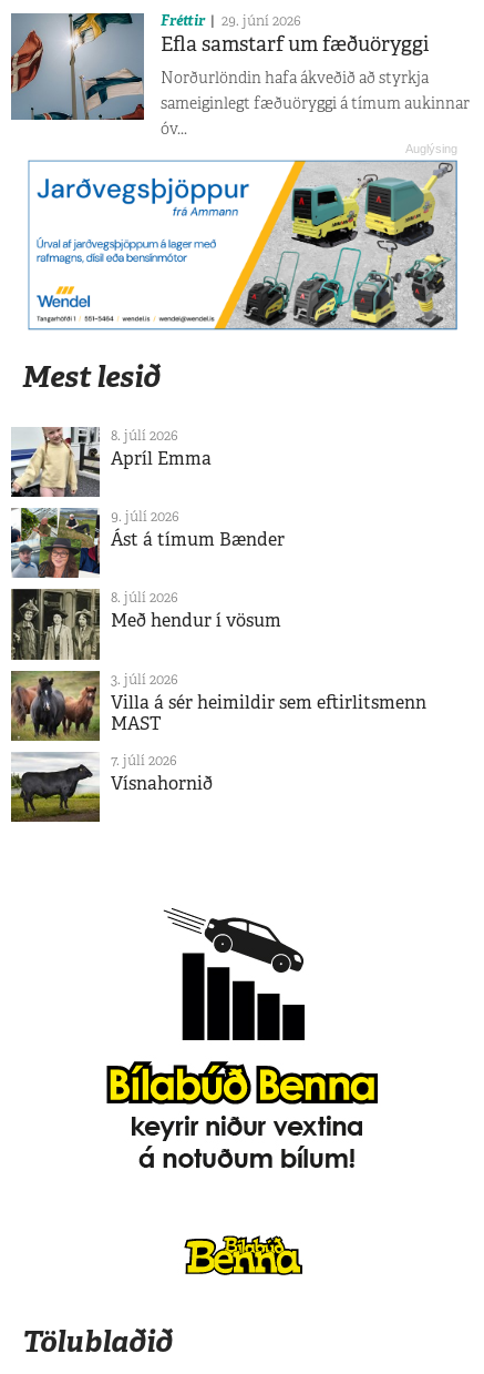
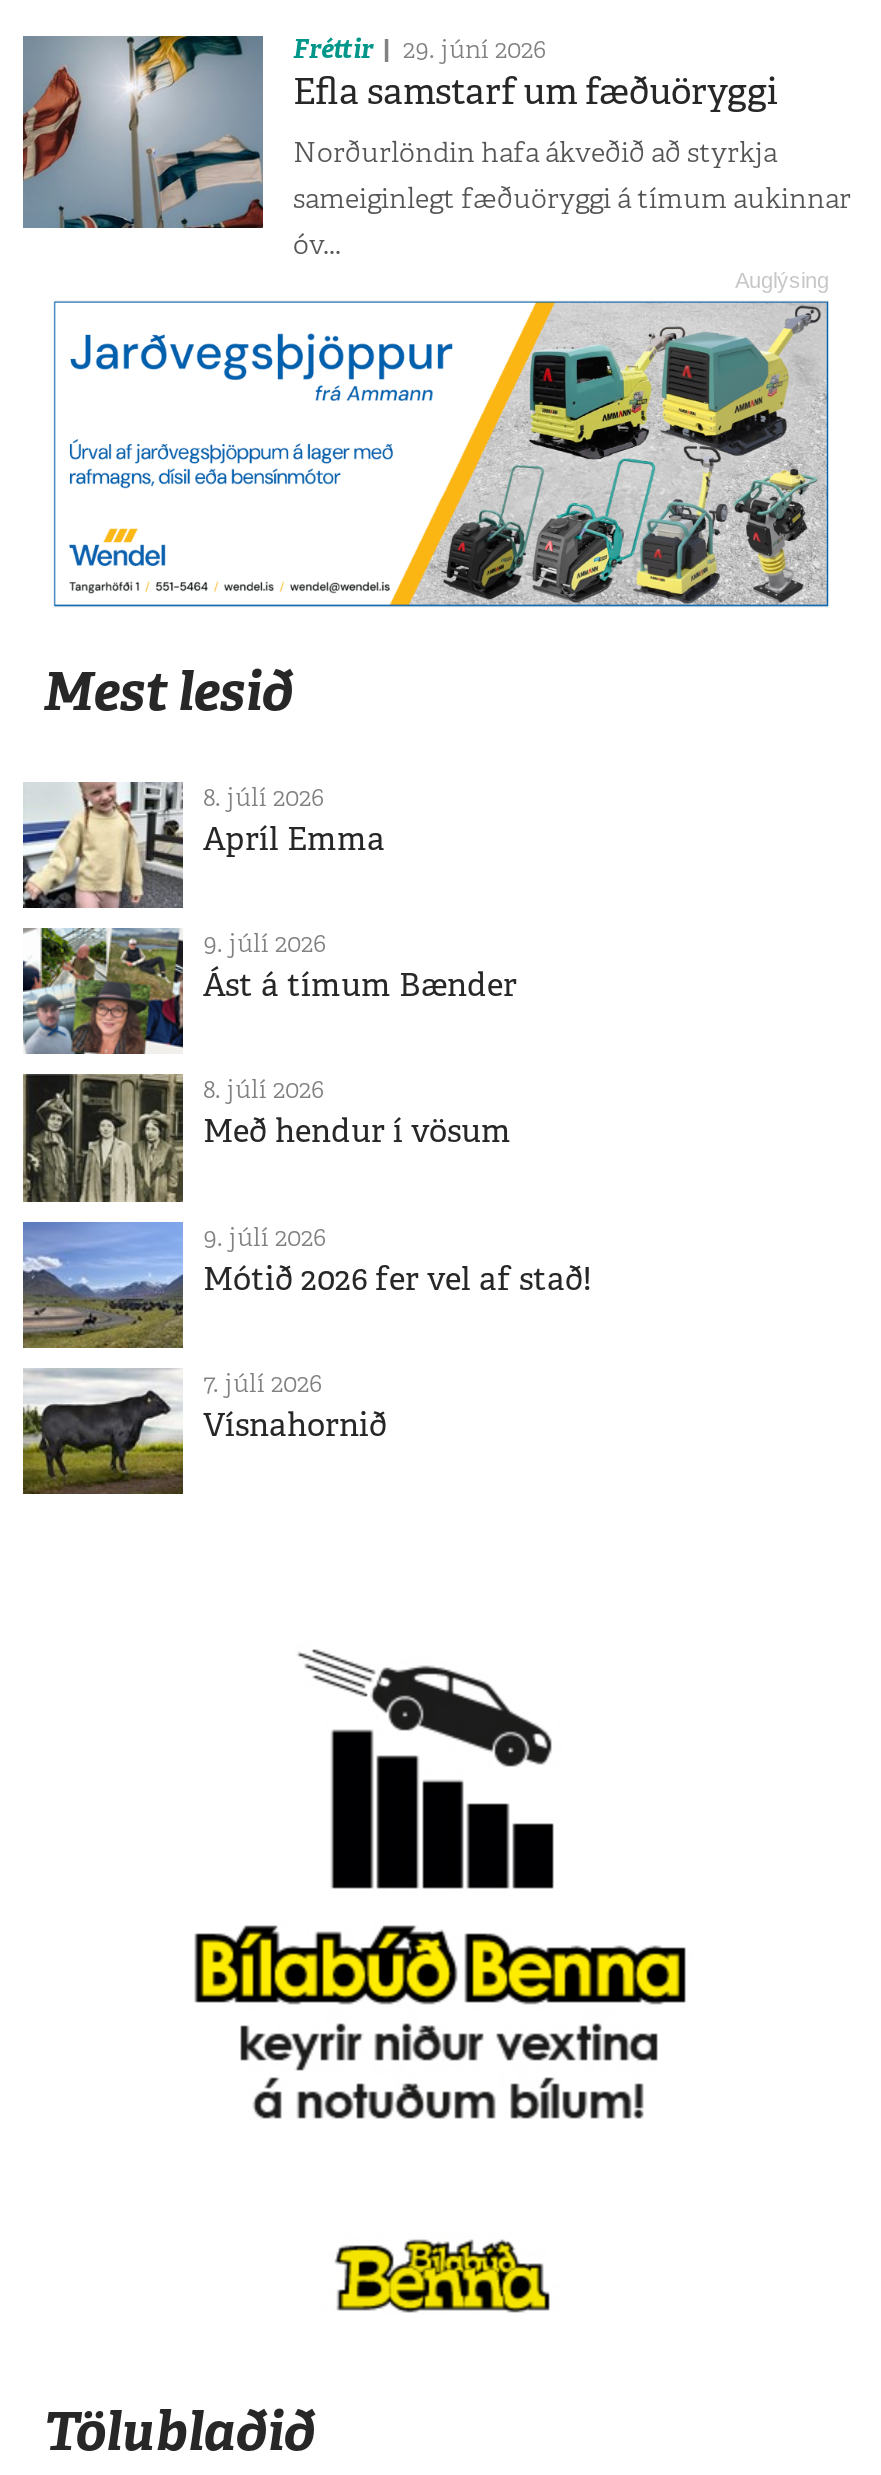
[10,669,426,741] [image] | 3. júlí 2026 | Villa á sér heimildir sem eftirlitsmenn | MAST -> [21,1219,591,1346] [image] | 9. júlí 2026 | Mótið 2026 fer vel af stað!

